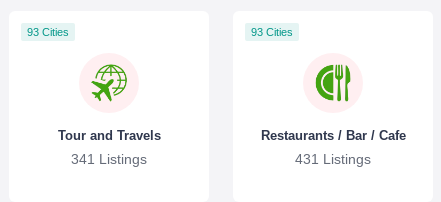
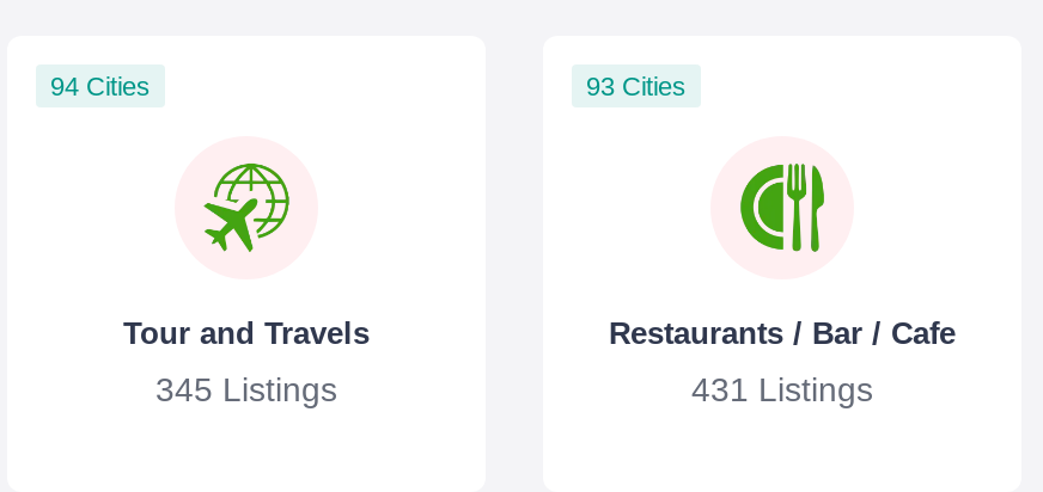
[27,26,69,38] 93 Cities -> [50,72,151,100] 94 Cities
[71,151,147,167] 341 Listings -> [155,370,337,408] 345 Listings

